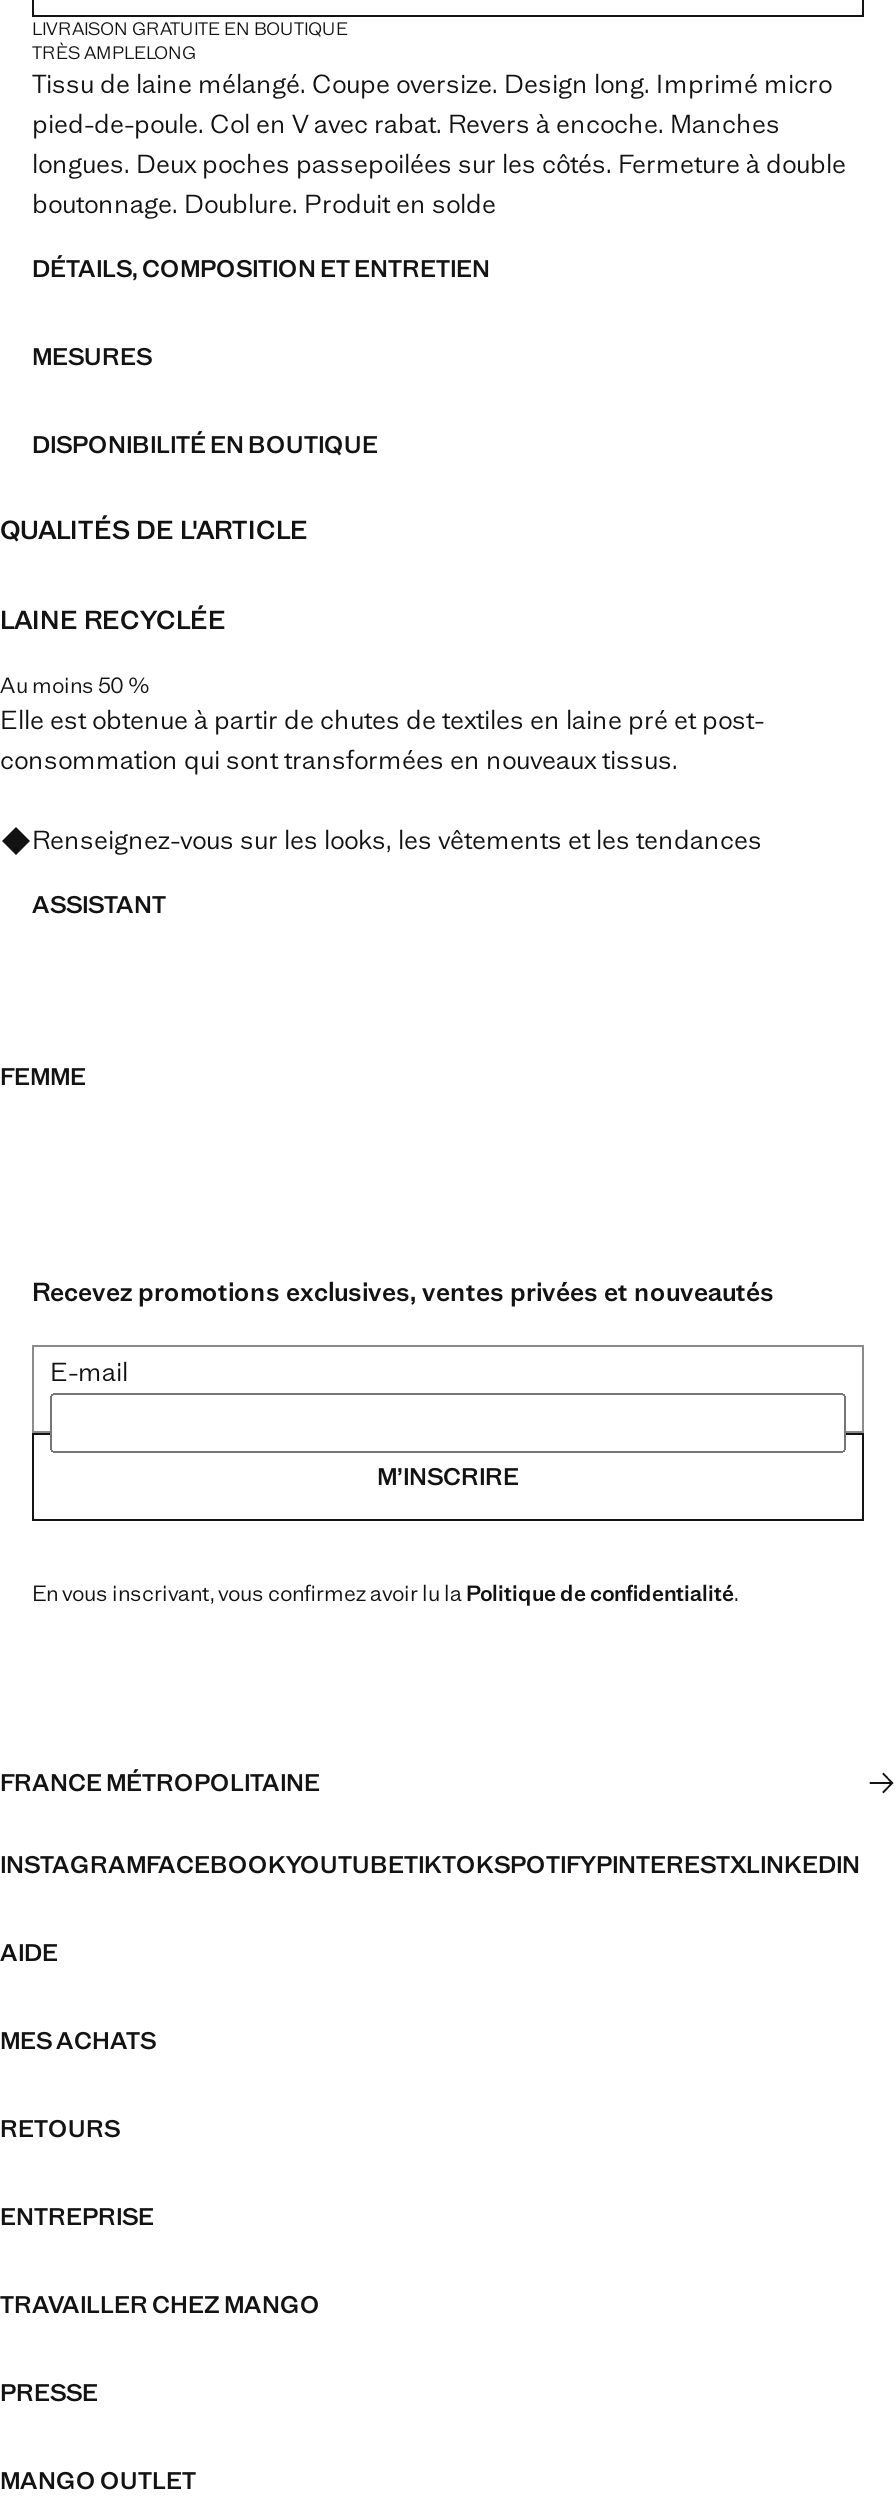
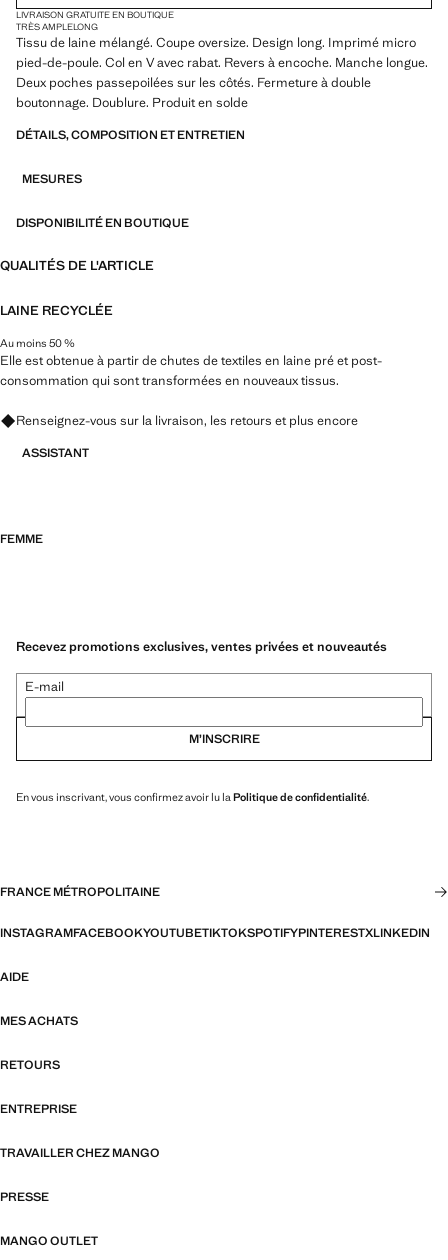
[32,107,846,181] pied-de-poule. Col en V avec rabat. Revers à encoche. Manches | longues. Deux poches passepoilées sur les côtés. Fermeture à double -> [16,54,428,91] pied-de-poule. Col en V avec rabat. Revers à encoche. Manche longue. | Deux poches passepoilées sur les côtés. Fermeture à double
[32,822,762,856] Renseignez-vous sur les looks, les vêtements et les tendances -> [16,412,358,429] Renseignez-vous sur la livraison, les retours et plus encore

